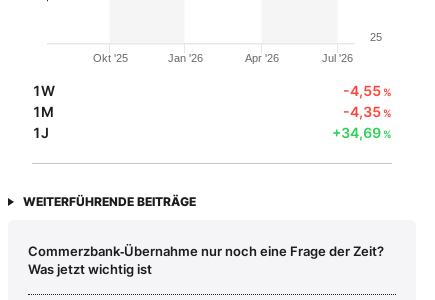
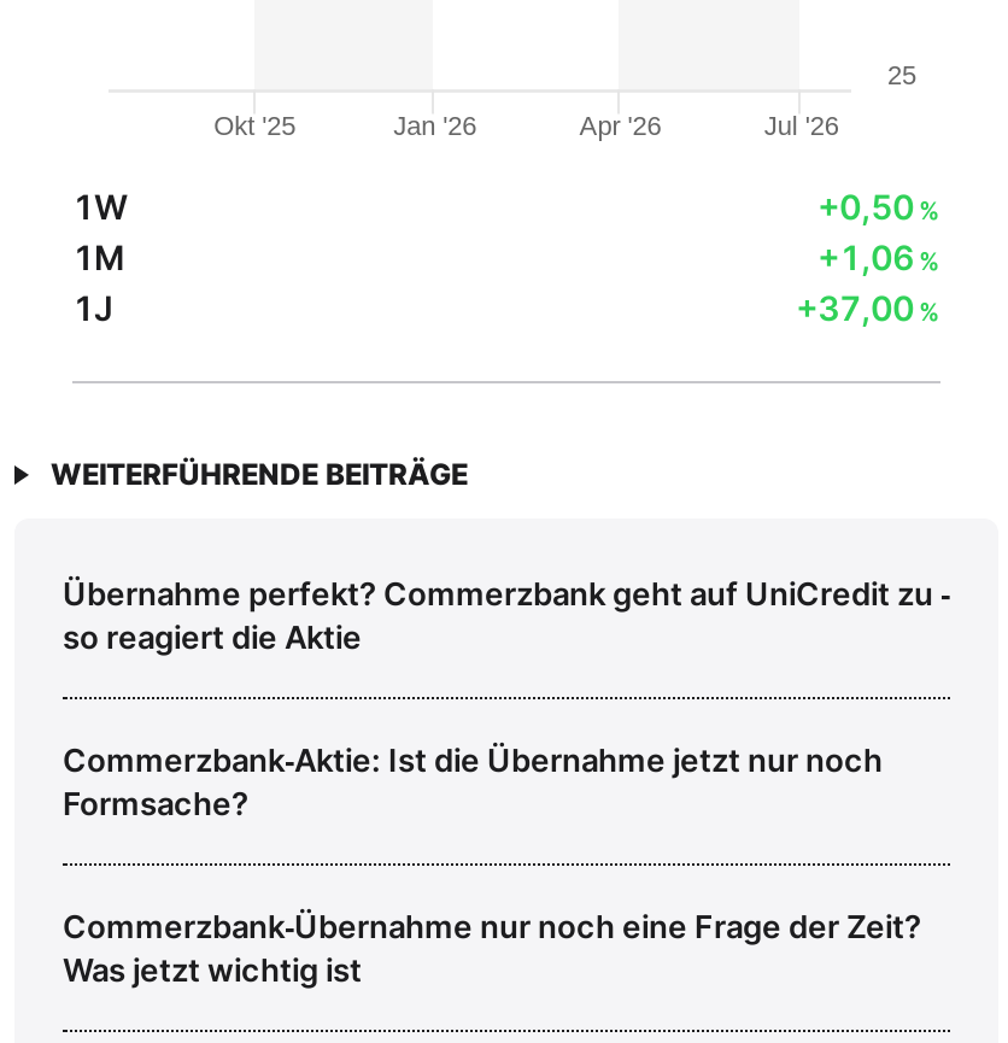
[343,82,392,99] -4,55% -> [817,186,940,227] +0,50%
[343,103,392,120] -4,35% -> [817,236,940,277] +1,06%
[332,124,392,141] +34,69% -> [796,287,940,328] +37,00%
none -> [63,574,950,822] Übernahme perfekt? Commerzbank geht auf UniCredit zu ‑ | so reagiert die Aktie | Commerzbank‑Aktie: Ist die Übernahme jetzt nur noch | Formsache?

